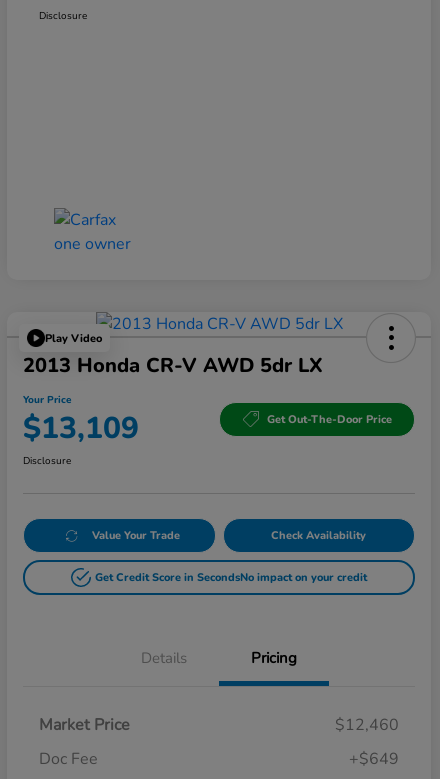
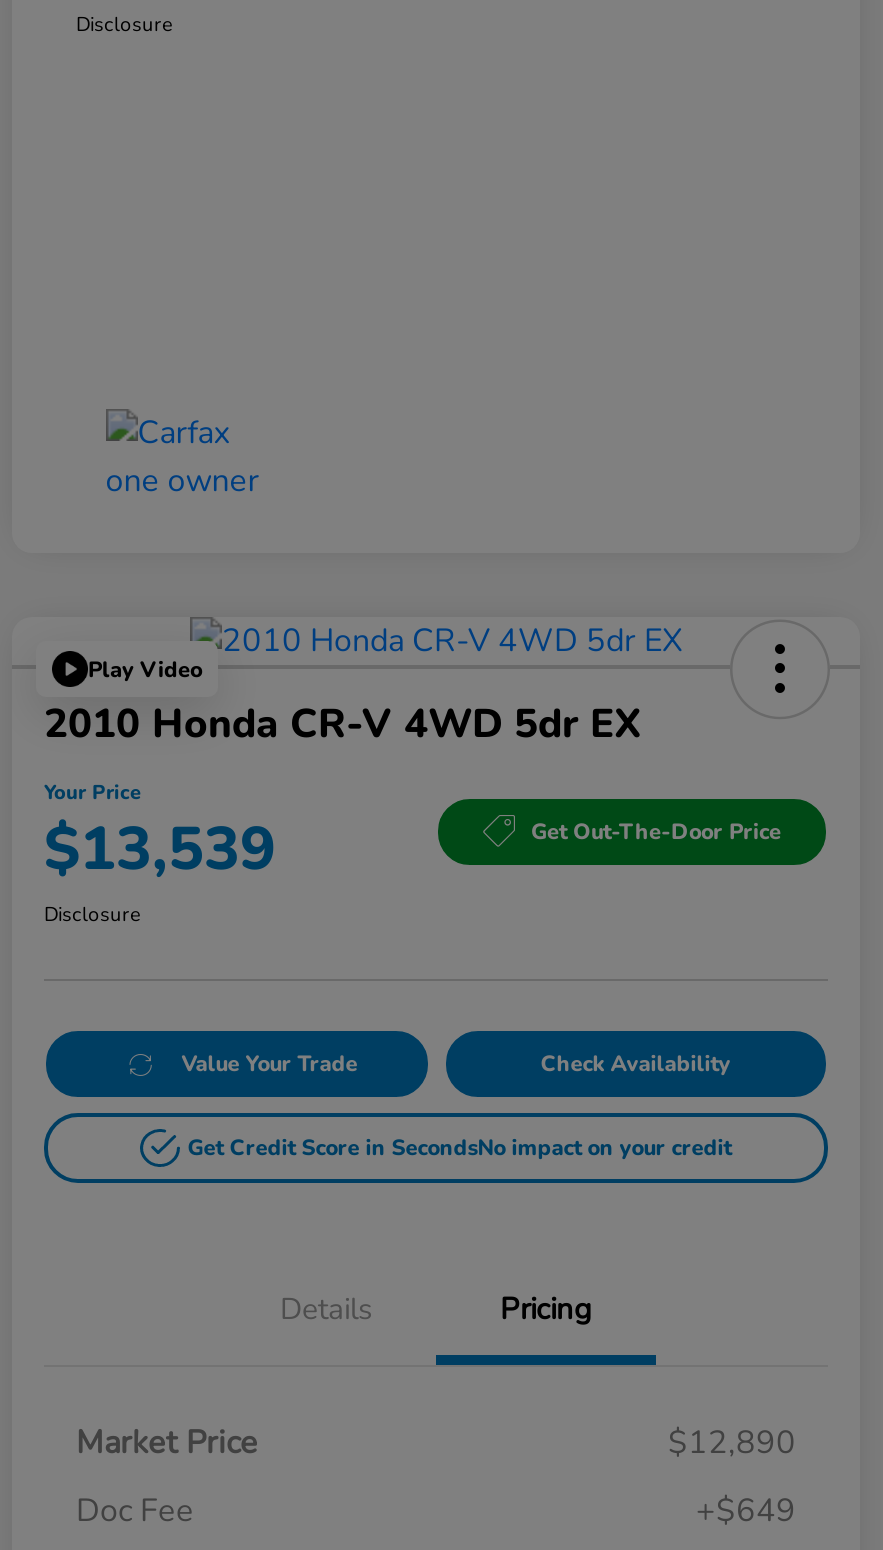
[23,352,323,379] 2013 Honda CR-V AWD 5dr LX -> [44,697,642,751] 2010 Honda CR-V 4WD 5dr EX
[23,408,139,449] $13,109 -> [44,809,276,891] $13,539
[335,714,399,736] $12,460 -> [668,1421,796,1465] $12,890

